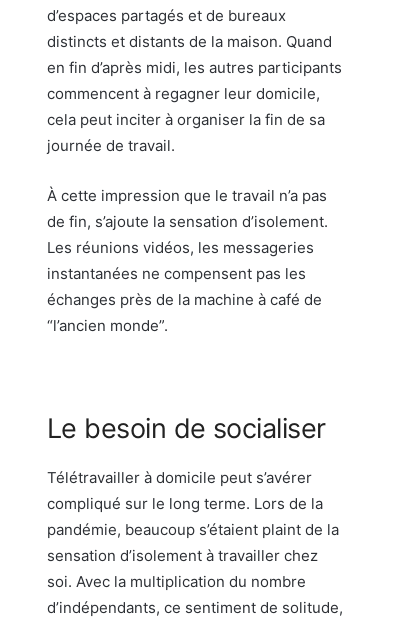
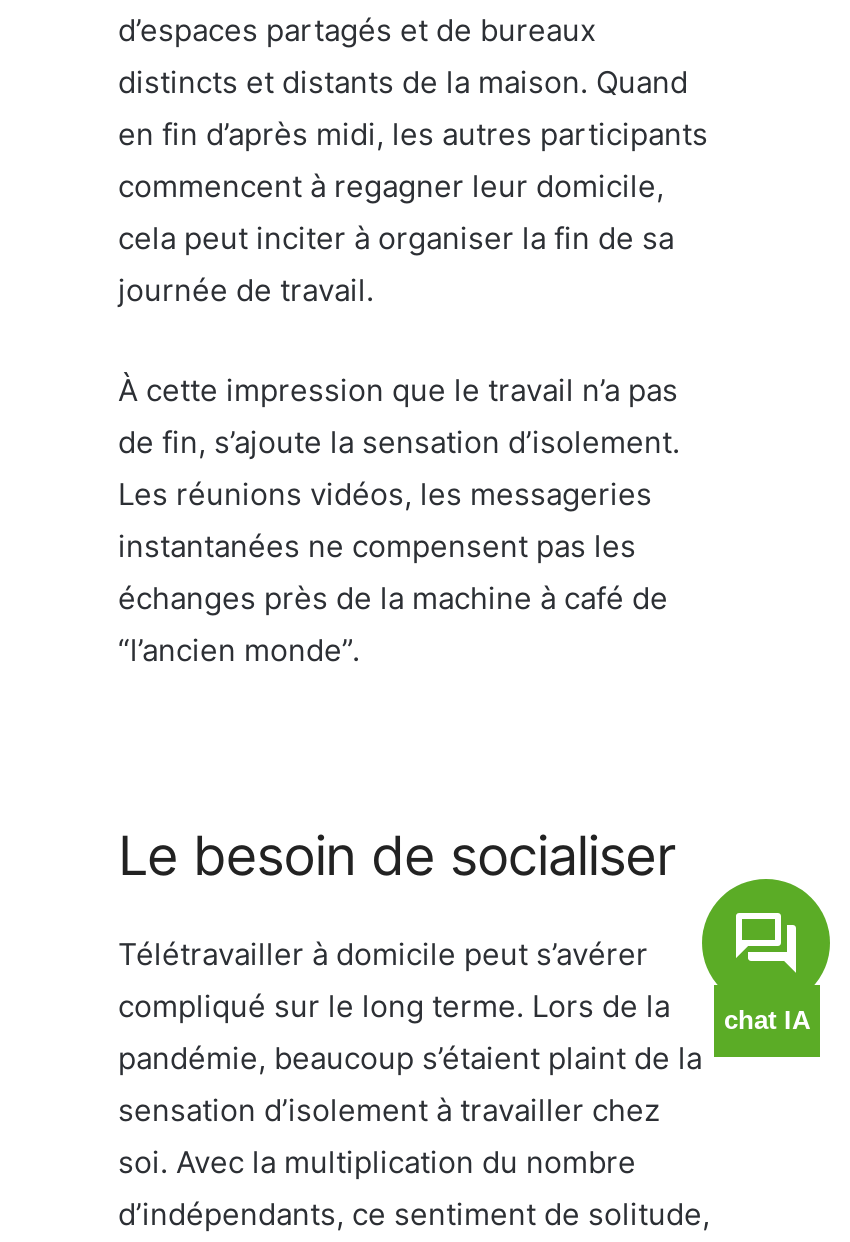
none -> [700,877,832,1059] [image]

